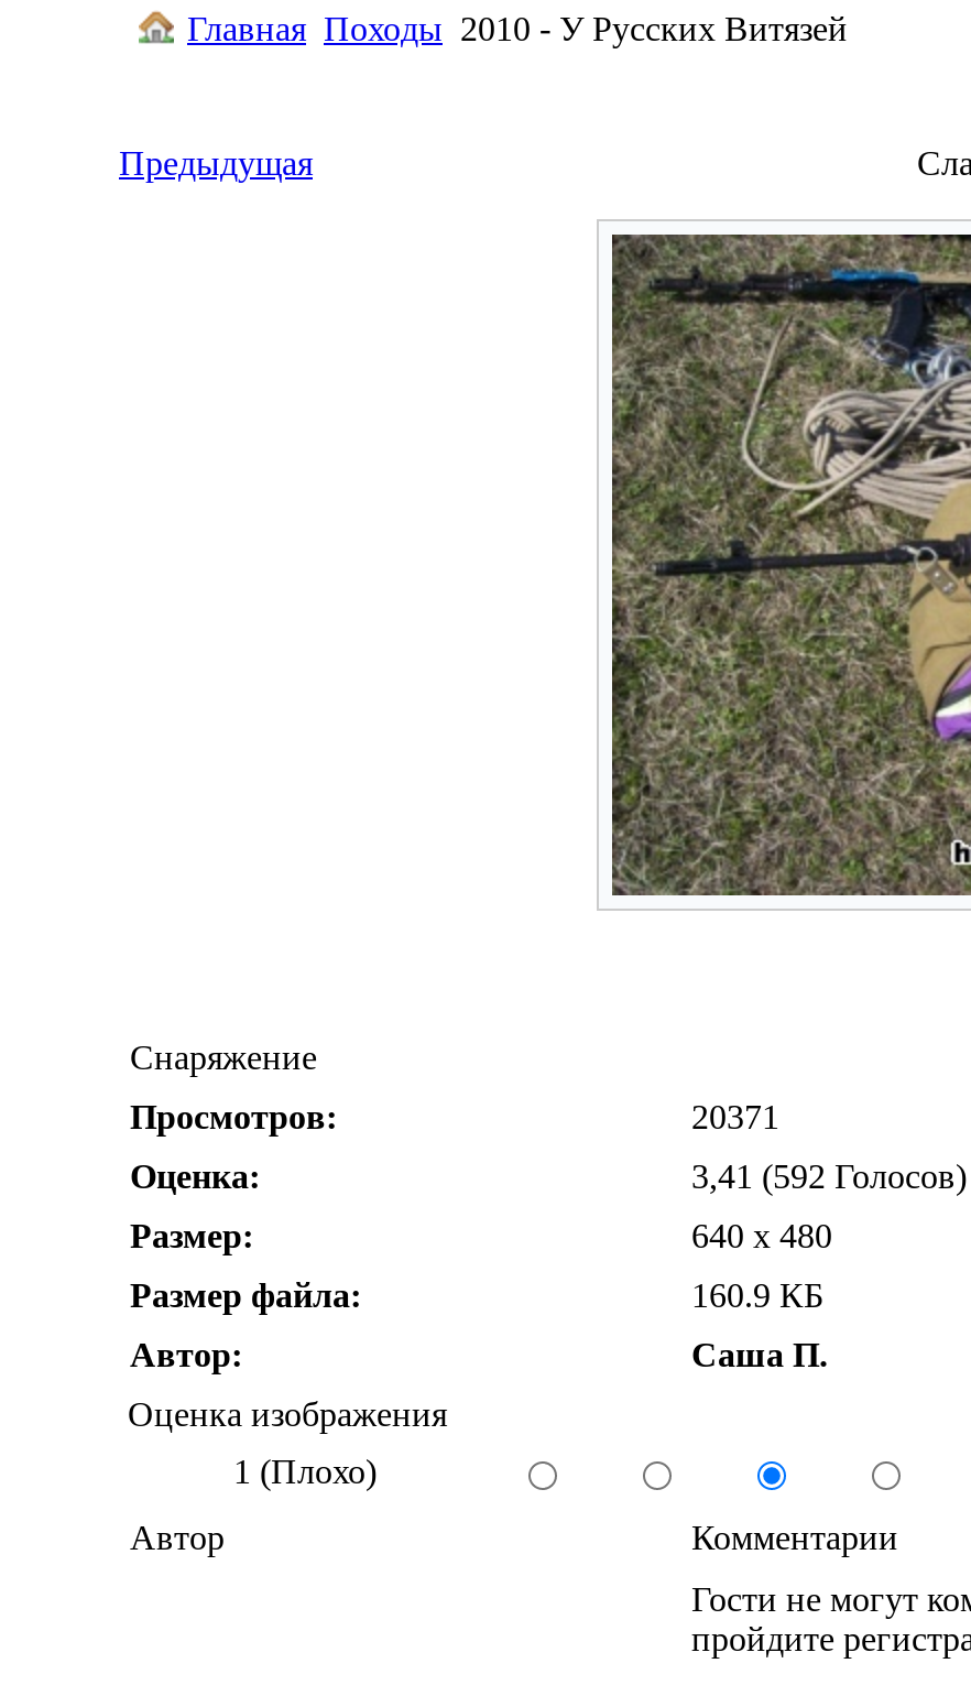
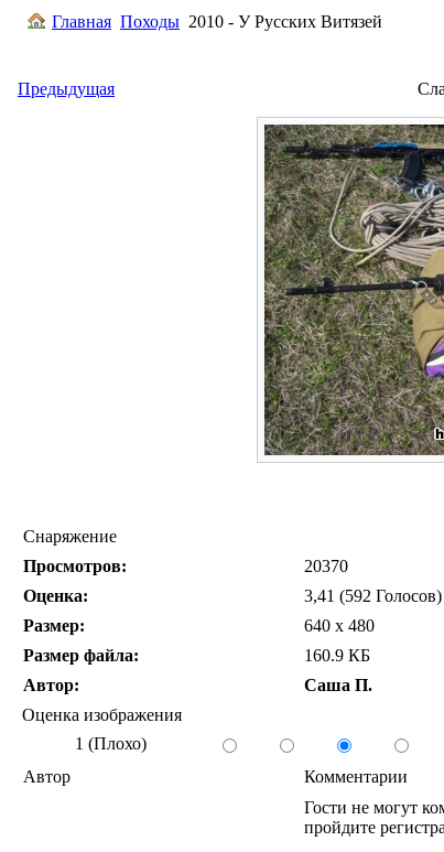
[691,1098,779,1135] 20371 -> [304,557,348,575] 20370

